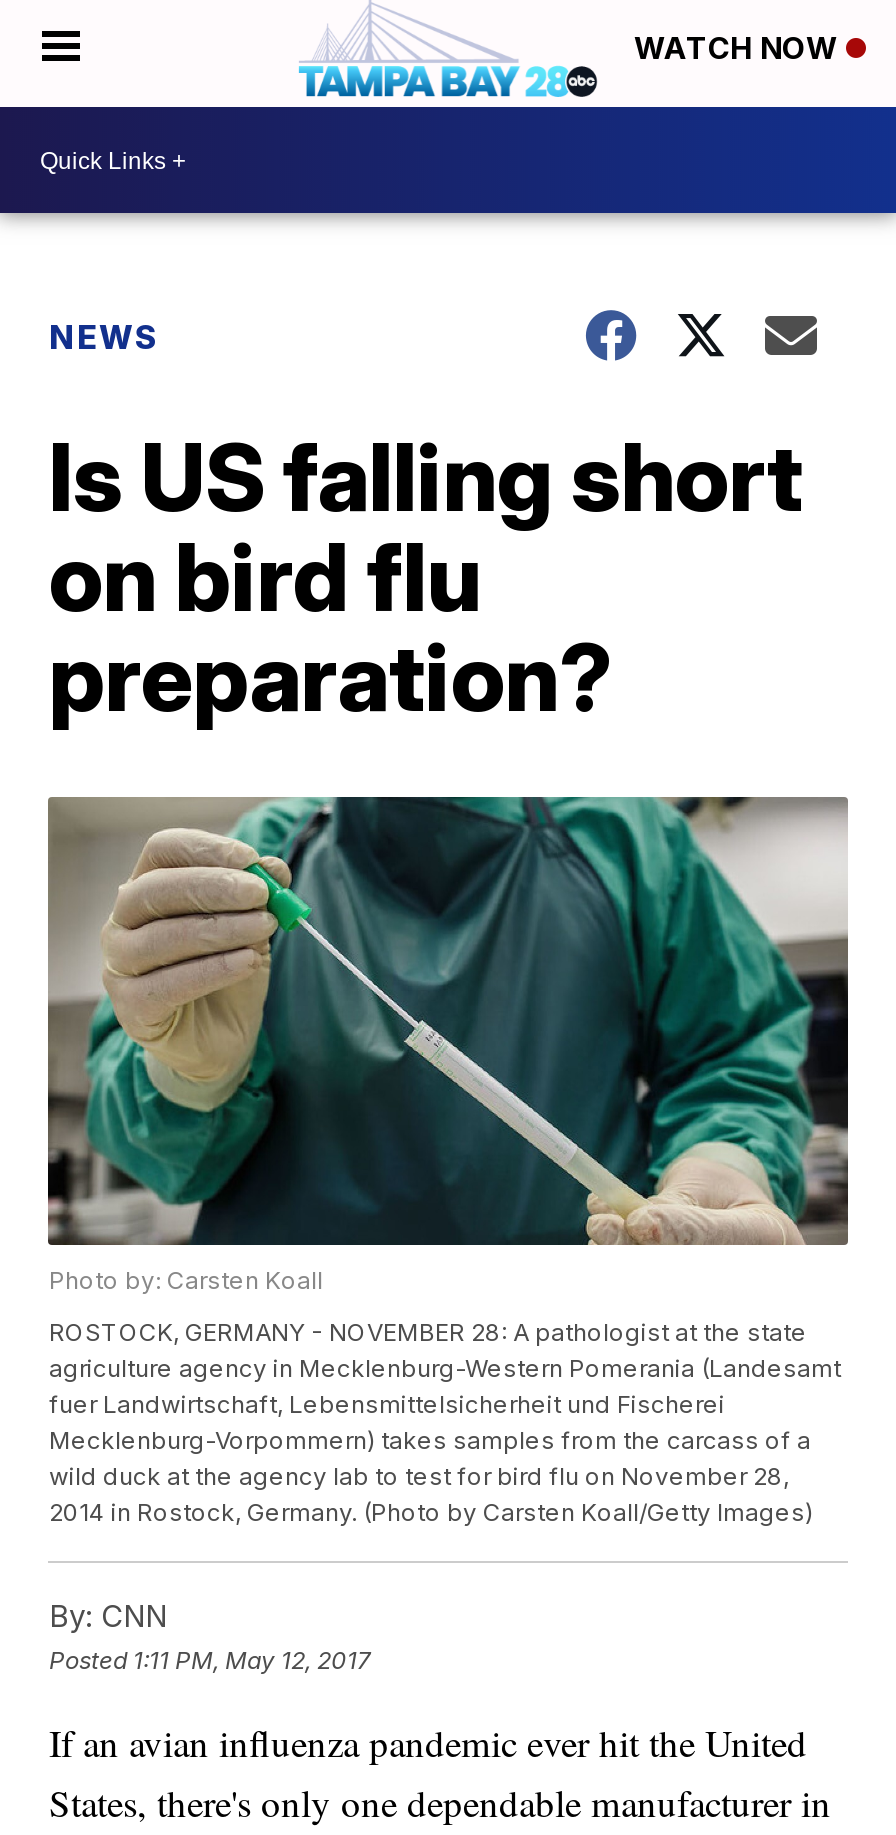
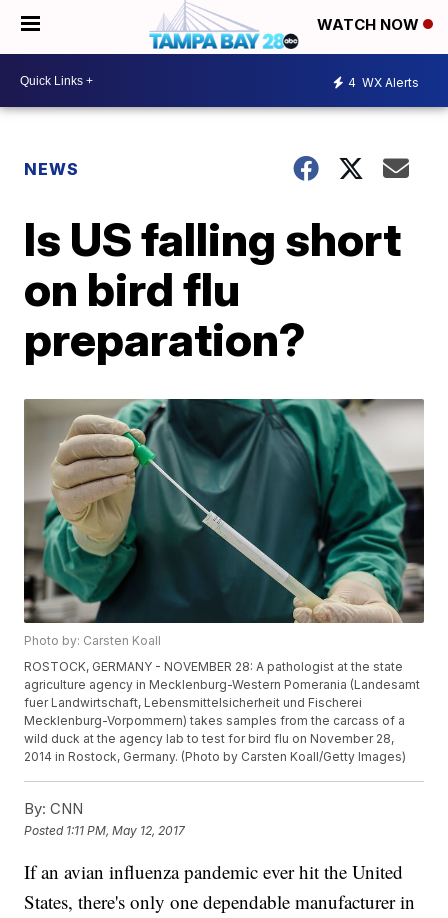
none -> [348,74,419,89] 4 WX Alerts

